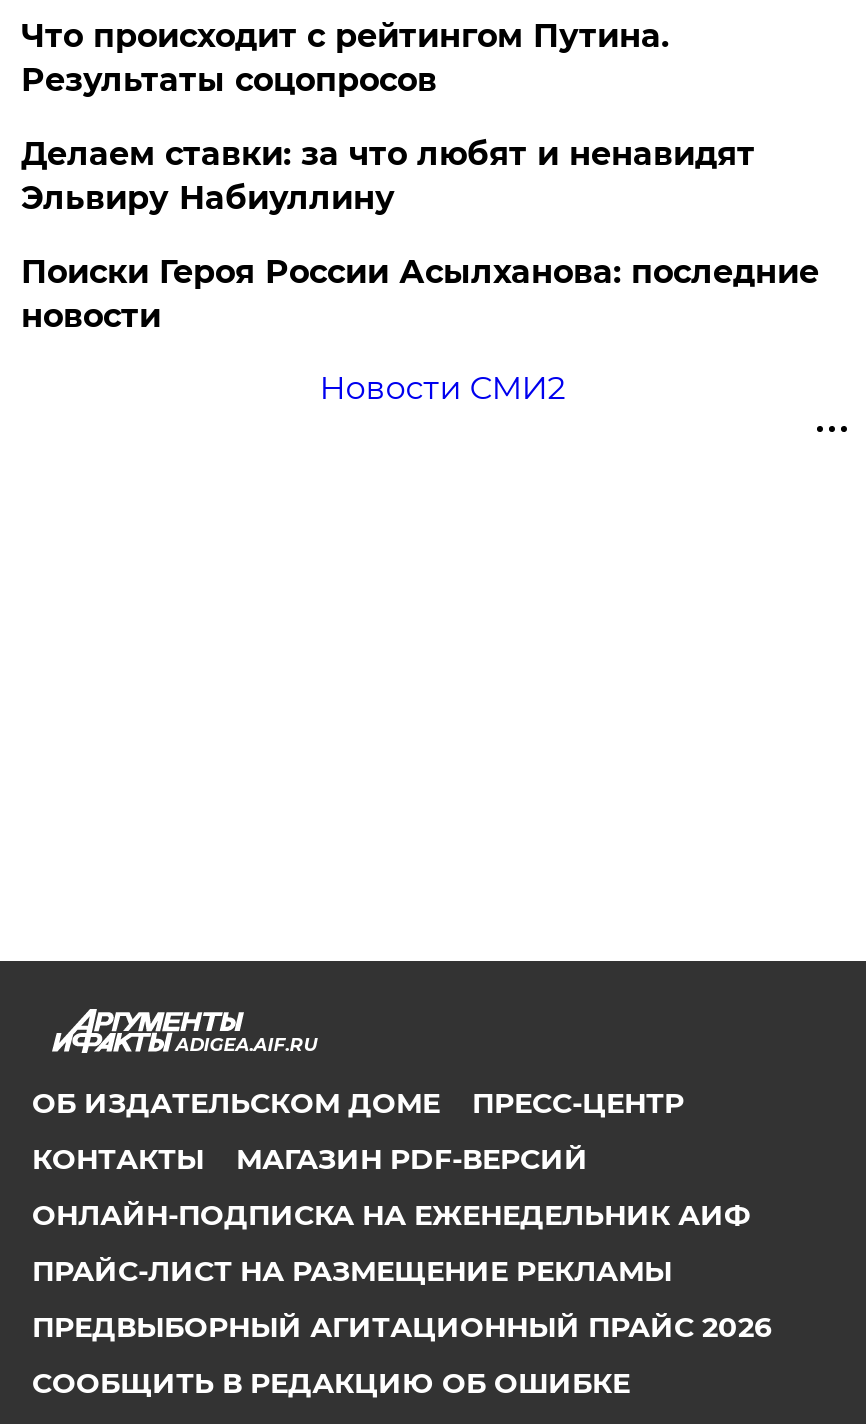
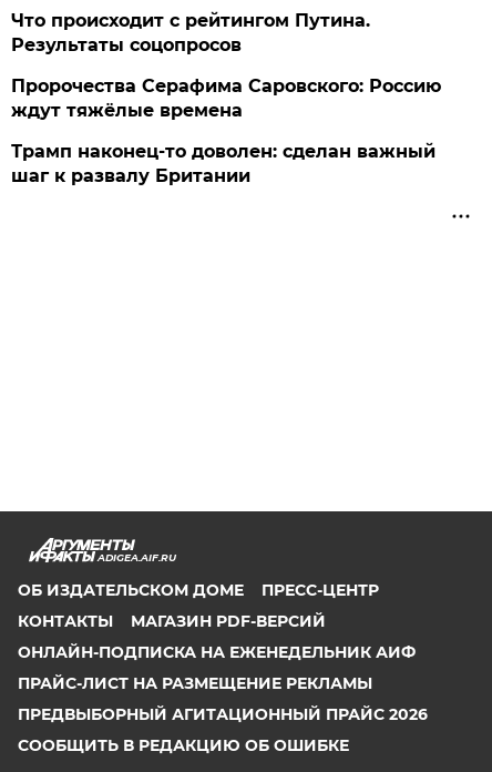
[21,135,819,407] Делаем ставки: за что любят и ненавидят | Эльвиру Набиуллину | Поиски Героя России Асылханова: последние | новости | Новости СМИ2 -> [12,75,441,186] Пророчества Серафима Саровского: Россию | ждут тяжёлые времена | Трамп наконец-то доволен: сделан важный | шаг к развалу Британии

